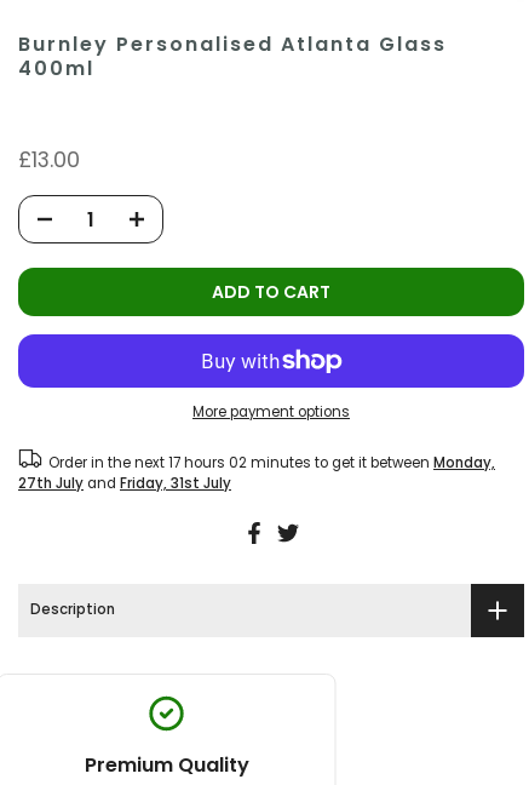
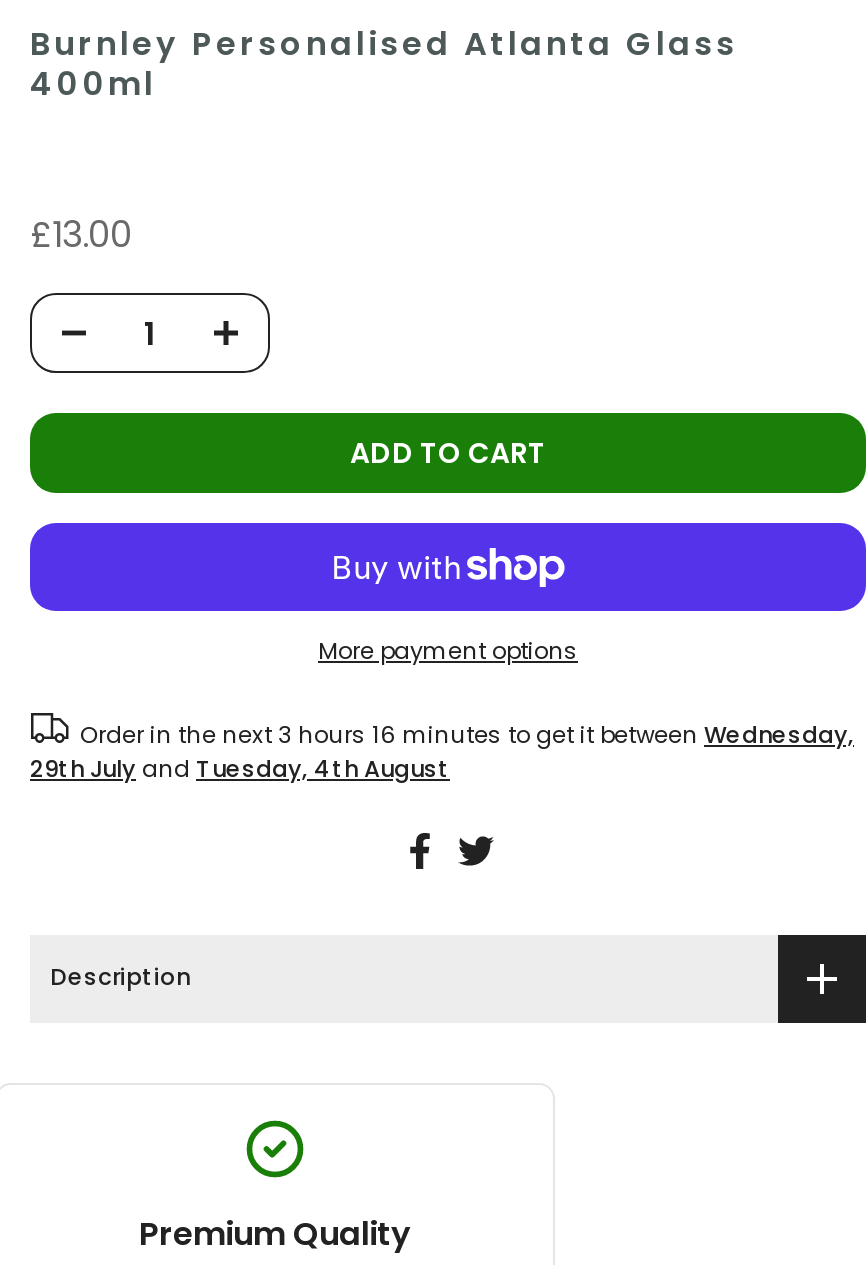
[48,452,495,472] Order in the next 17 hours 02 minutes to get it between Monday, -> [80,718,854,750] Order in the next 3 hours 16 minutes to get it between Wednesday,
[18,473,231,492] 27th July and Friday, 31st July -> [30,752,450,784] 29th July and Tuesday, 4th August

